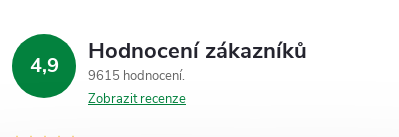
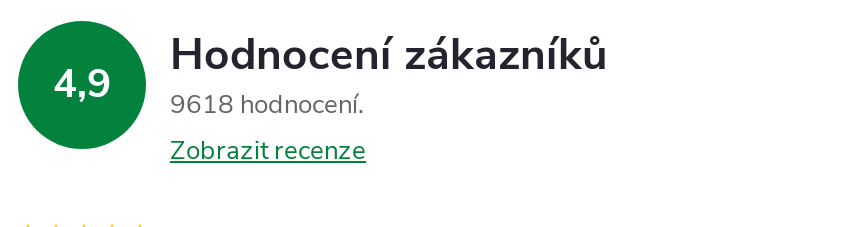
[29,36,307,85] 4,9 9615 hodnocení Hodnocení zákazníků -> [53,26,608,124] 4,9 9618 hodnocení Hodnocení zákazníků

